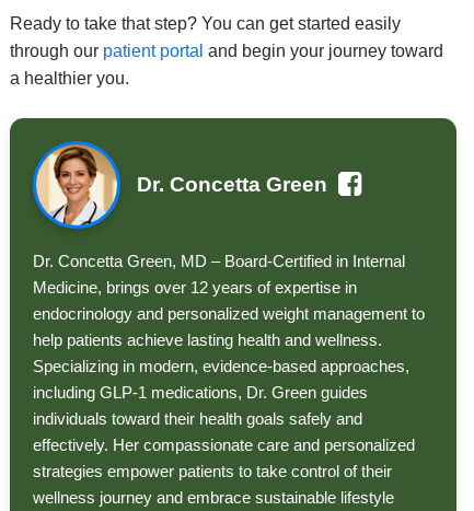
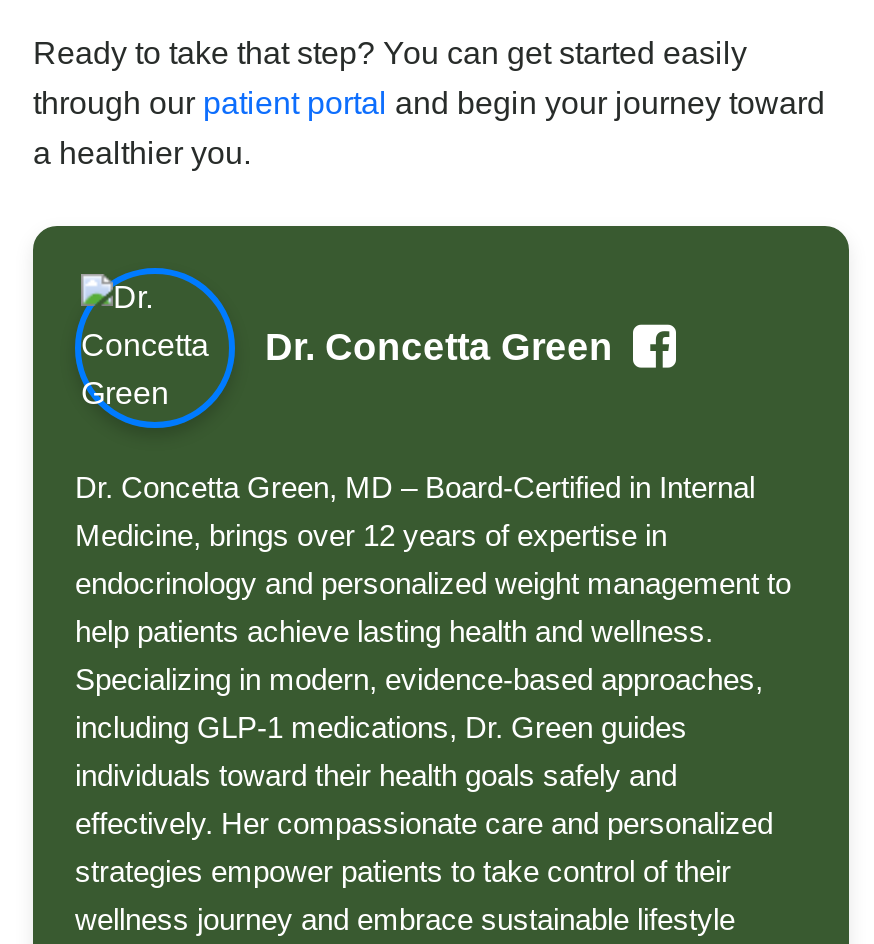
[35,143,118,227] [image] -> [79,272,231,424] [image]

